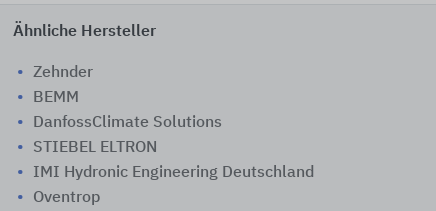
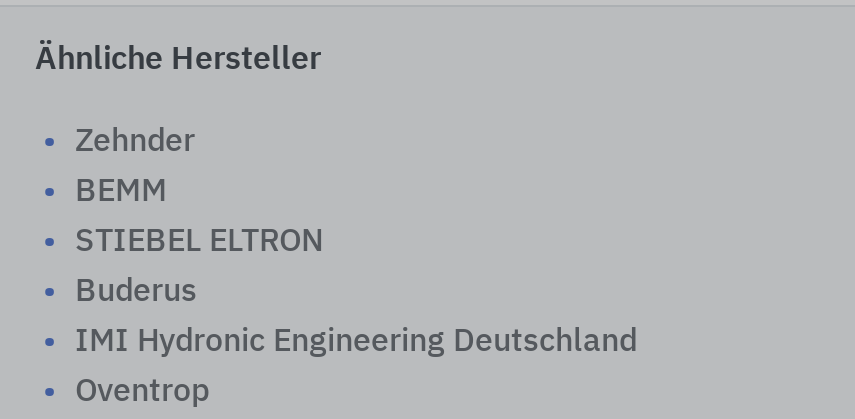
[33,115,222,131] DanfossClimate Solutions -> none
moved [33,140,157,156] -> [75,227,323,259]: STIEBEL ELTRON
none -> [75,277,197,309] Buderus

